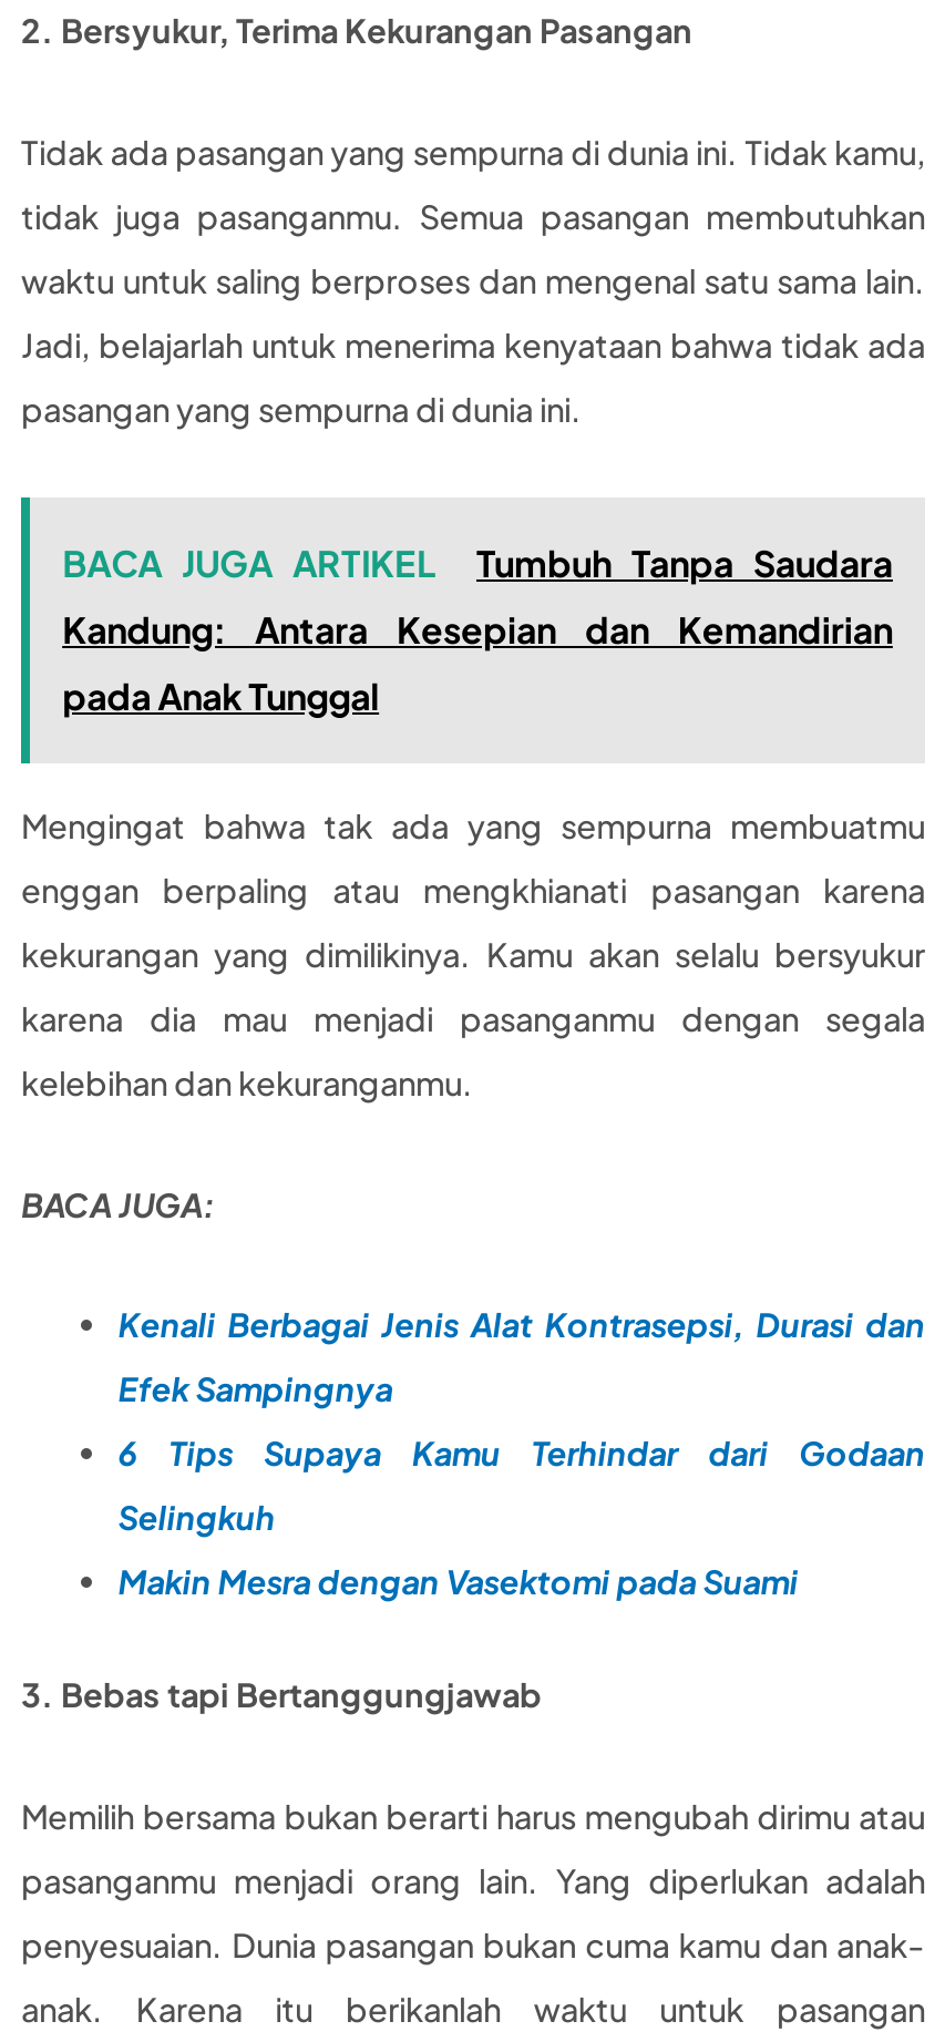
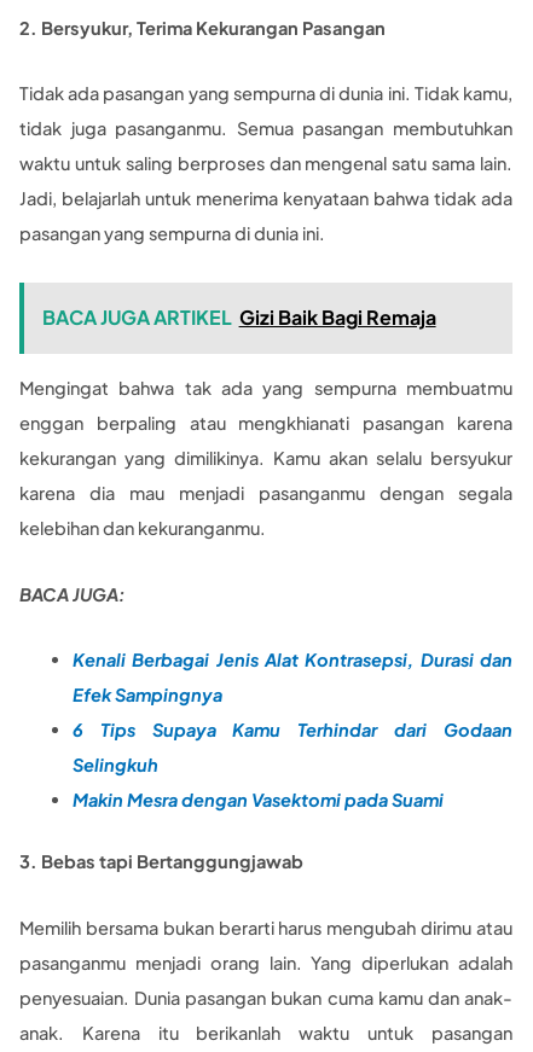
[62,539,893,718] BACA JUGA ARTIKEL | Tumbuh Tanpa Saudara | Kandung: Antara Kesepian dan Kemandirian | pada Anak Tunggal -> [42,305,436,330] BACA JUGA ARTIKEL Gizi Baik Bagi Remaja

